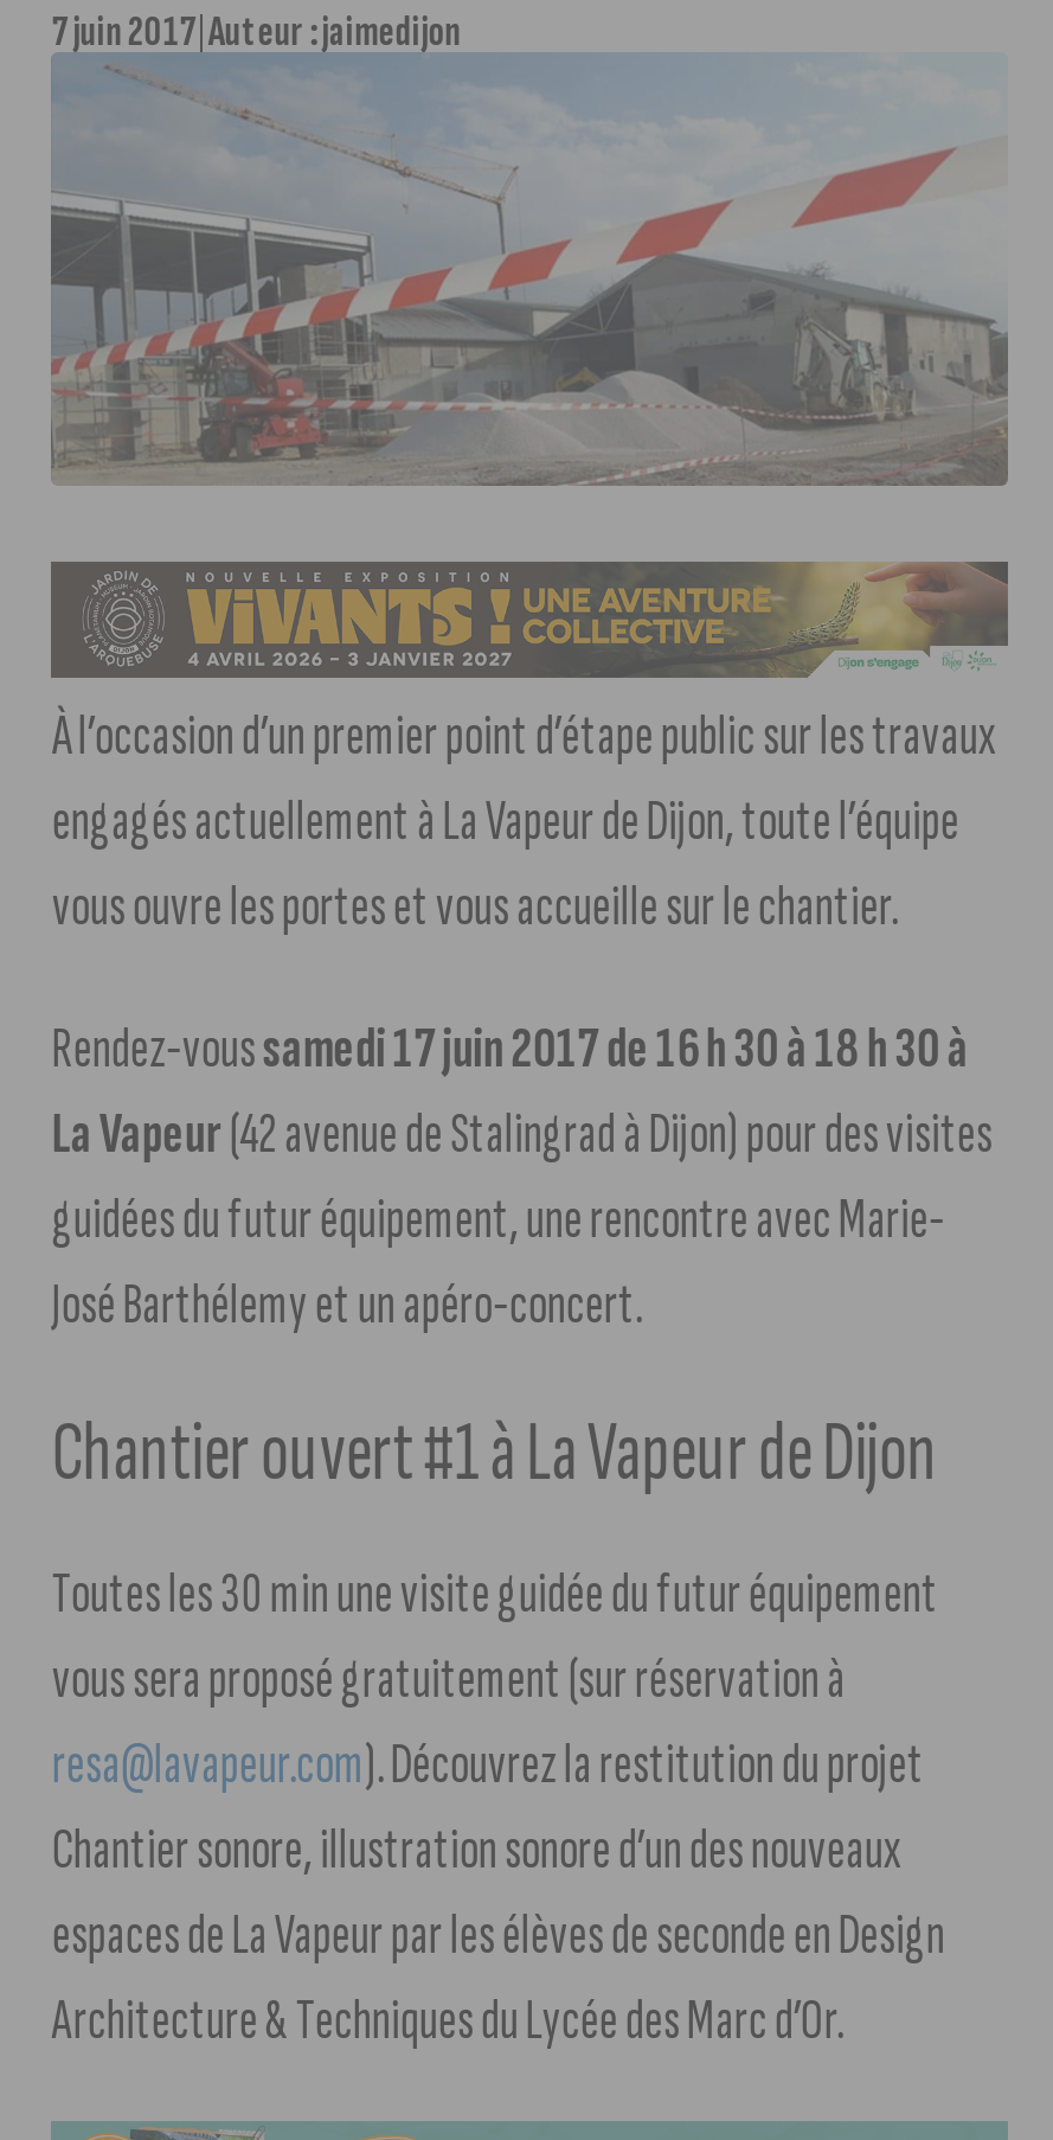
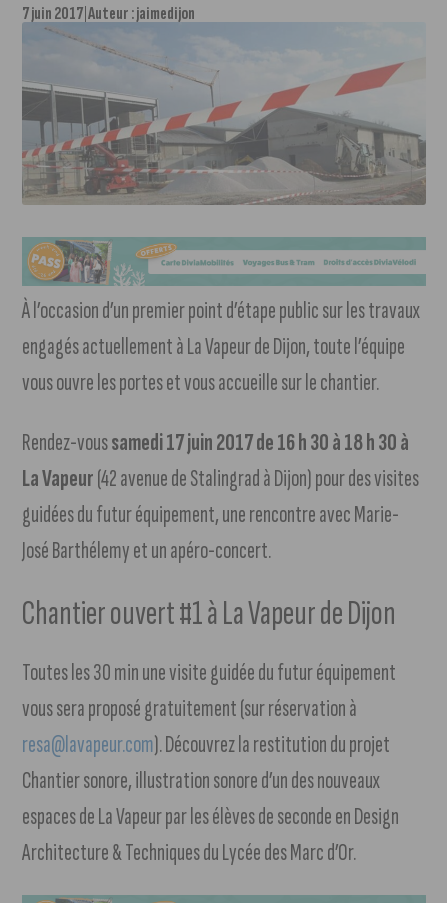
[49,559,1010,680] [image] -> [21,236,427,287] [image]

